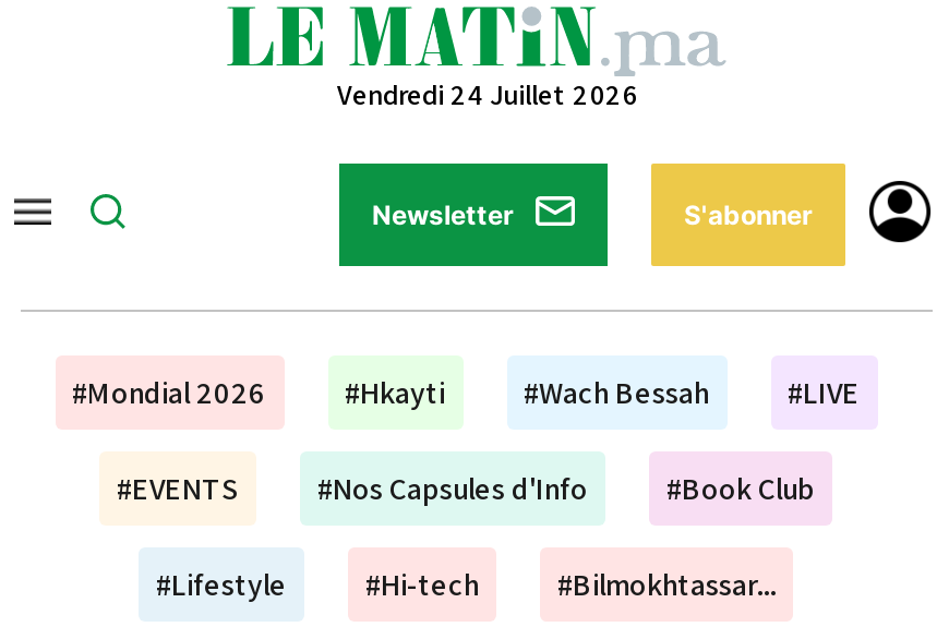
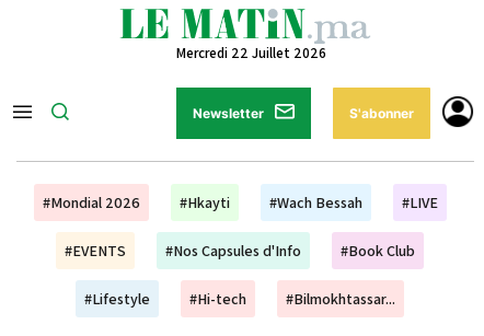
[337,76,638,113] Vendredi 24 Juillet 2026 -> [176,44,326,62] Mercredi 22 Juillet 2026

